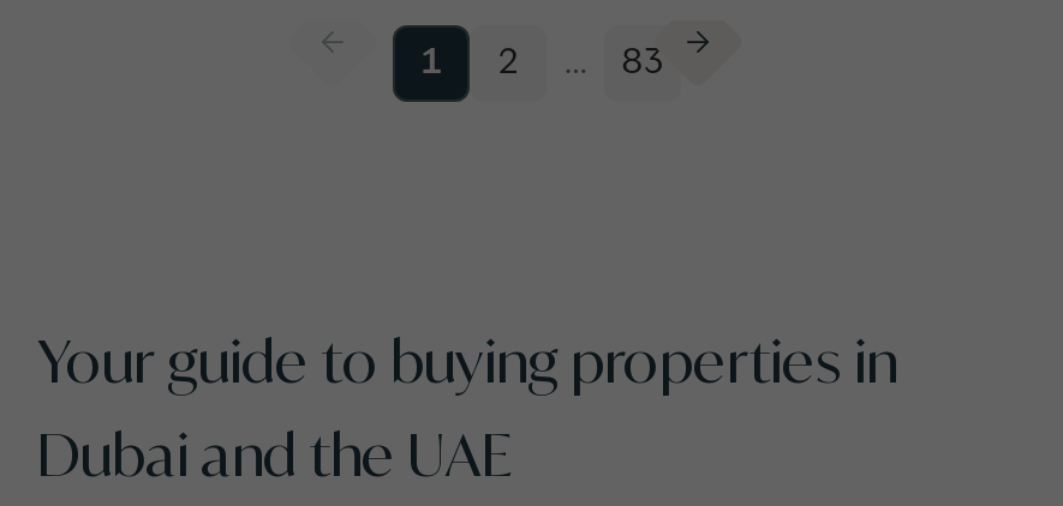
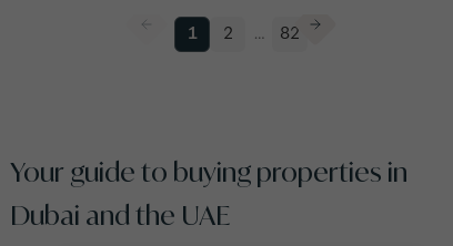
[621,47,664,80] 83 -> [280,27,300,42] 82

